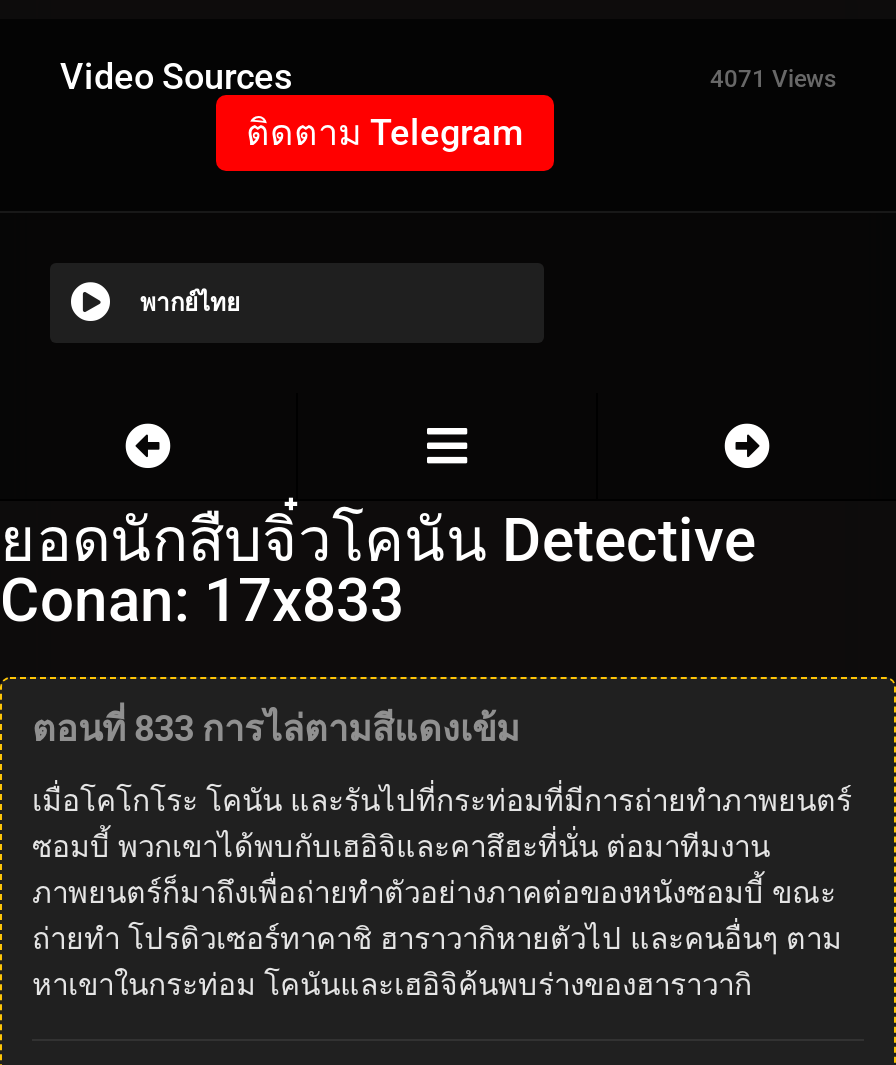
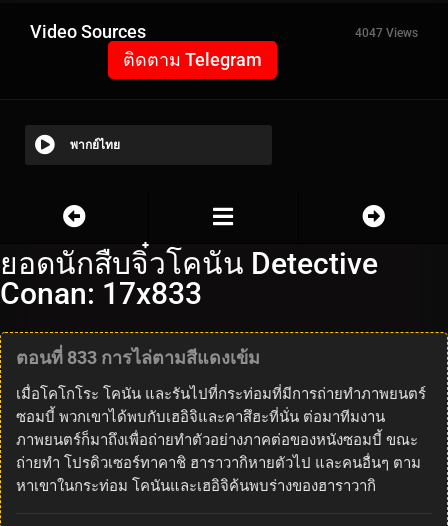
[710,65,836,93] 4071 Views -> [355,26,418,40] 4047 Views

